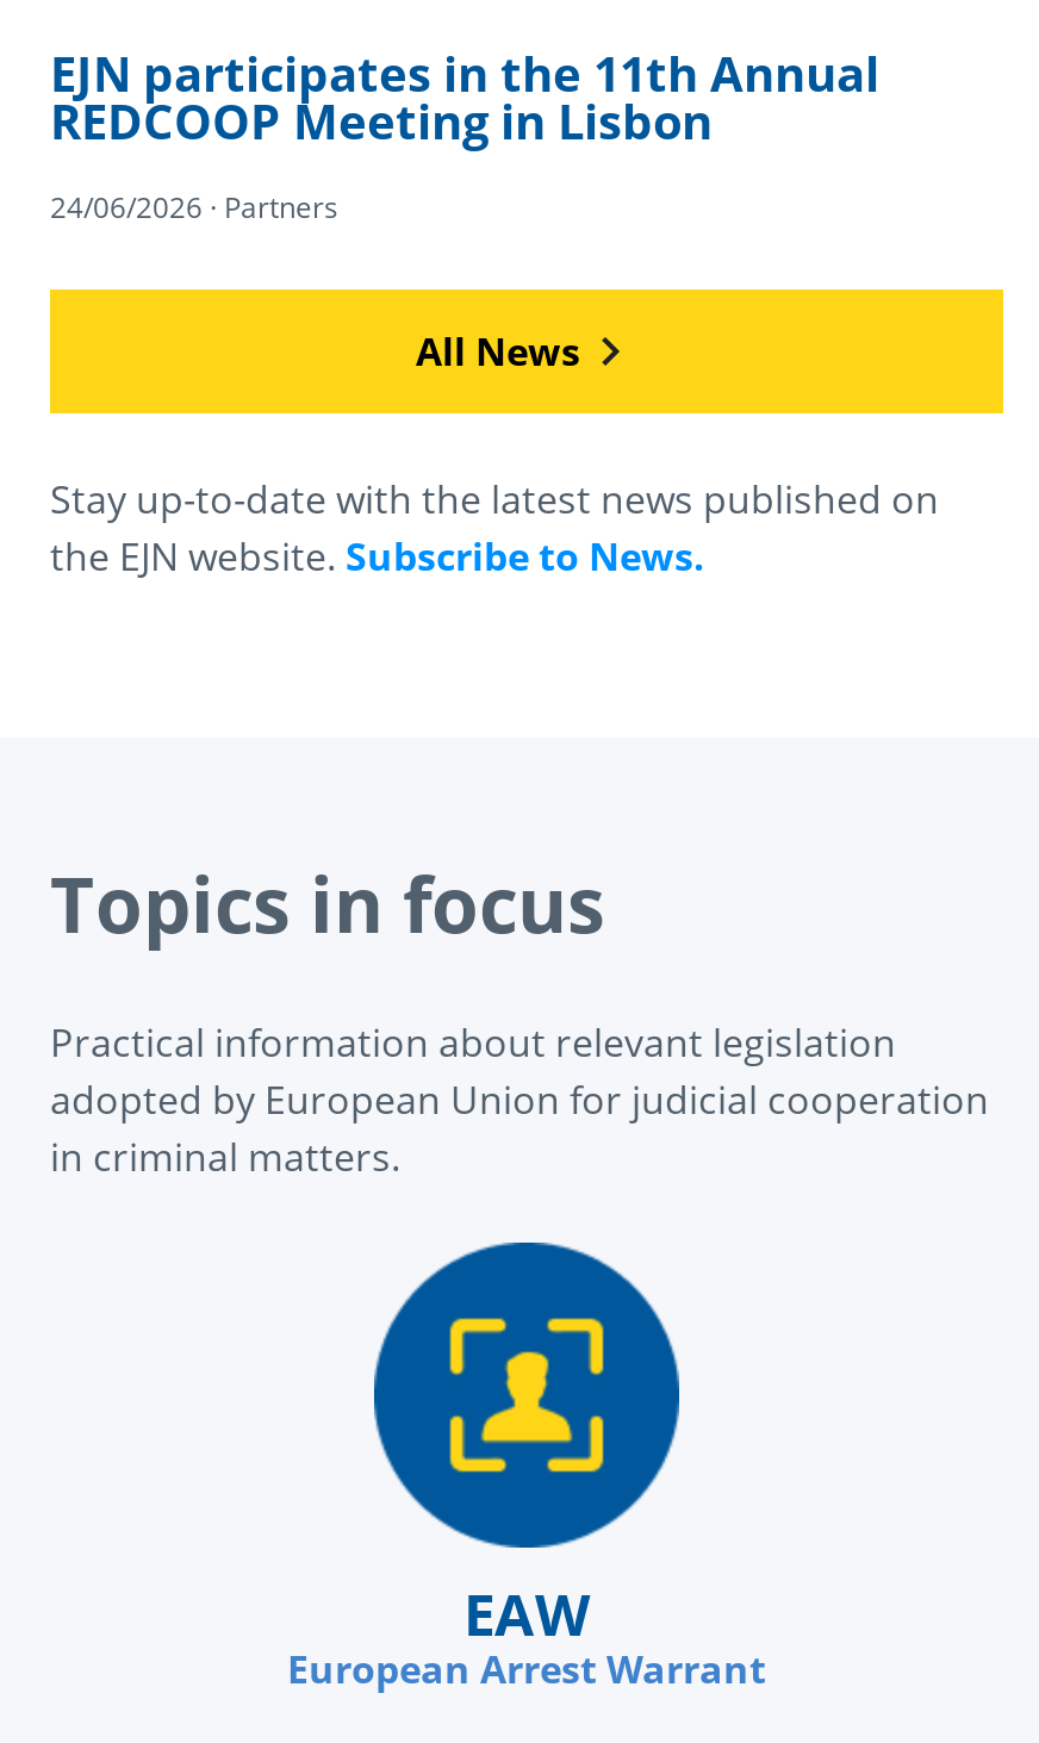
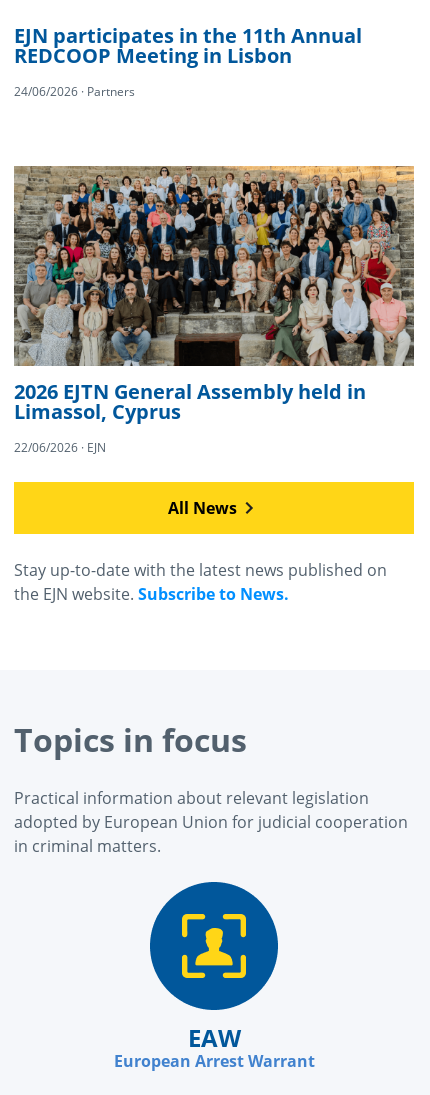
none -> [13,165,415,456] [image] | 2026 EJTN General Assembly held in | Limassol, Cyprus | 22/06/2026 · EJN

